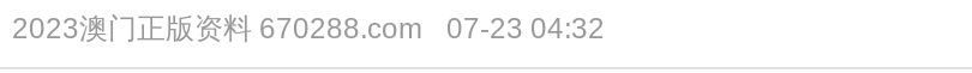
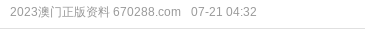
[12,12,605,45] 2023澳门正版资料 670288.com 07-23 04:32 -> [10,5,257,19] 2023澳门正版资料 670288.com 07-21 04:32

